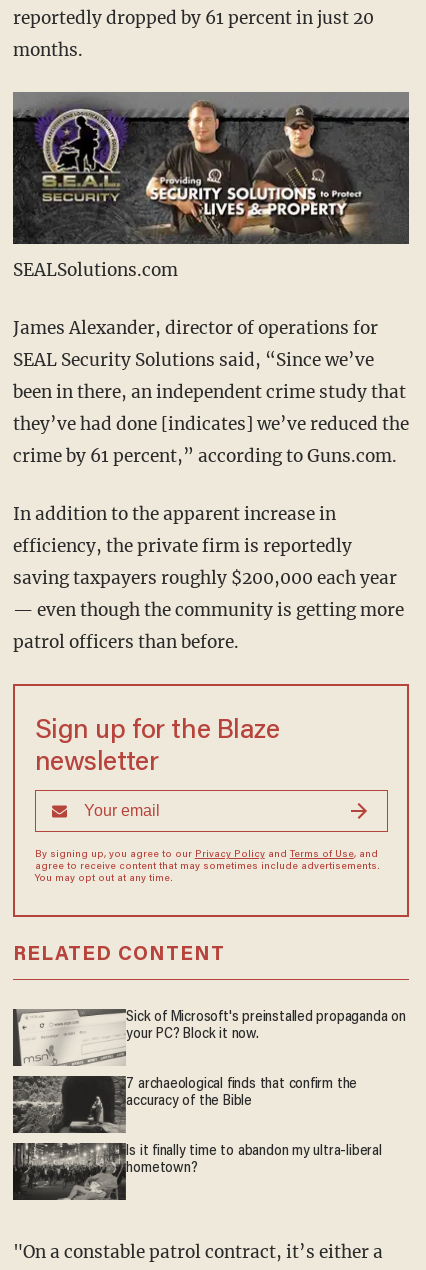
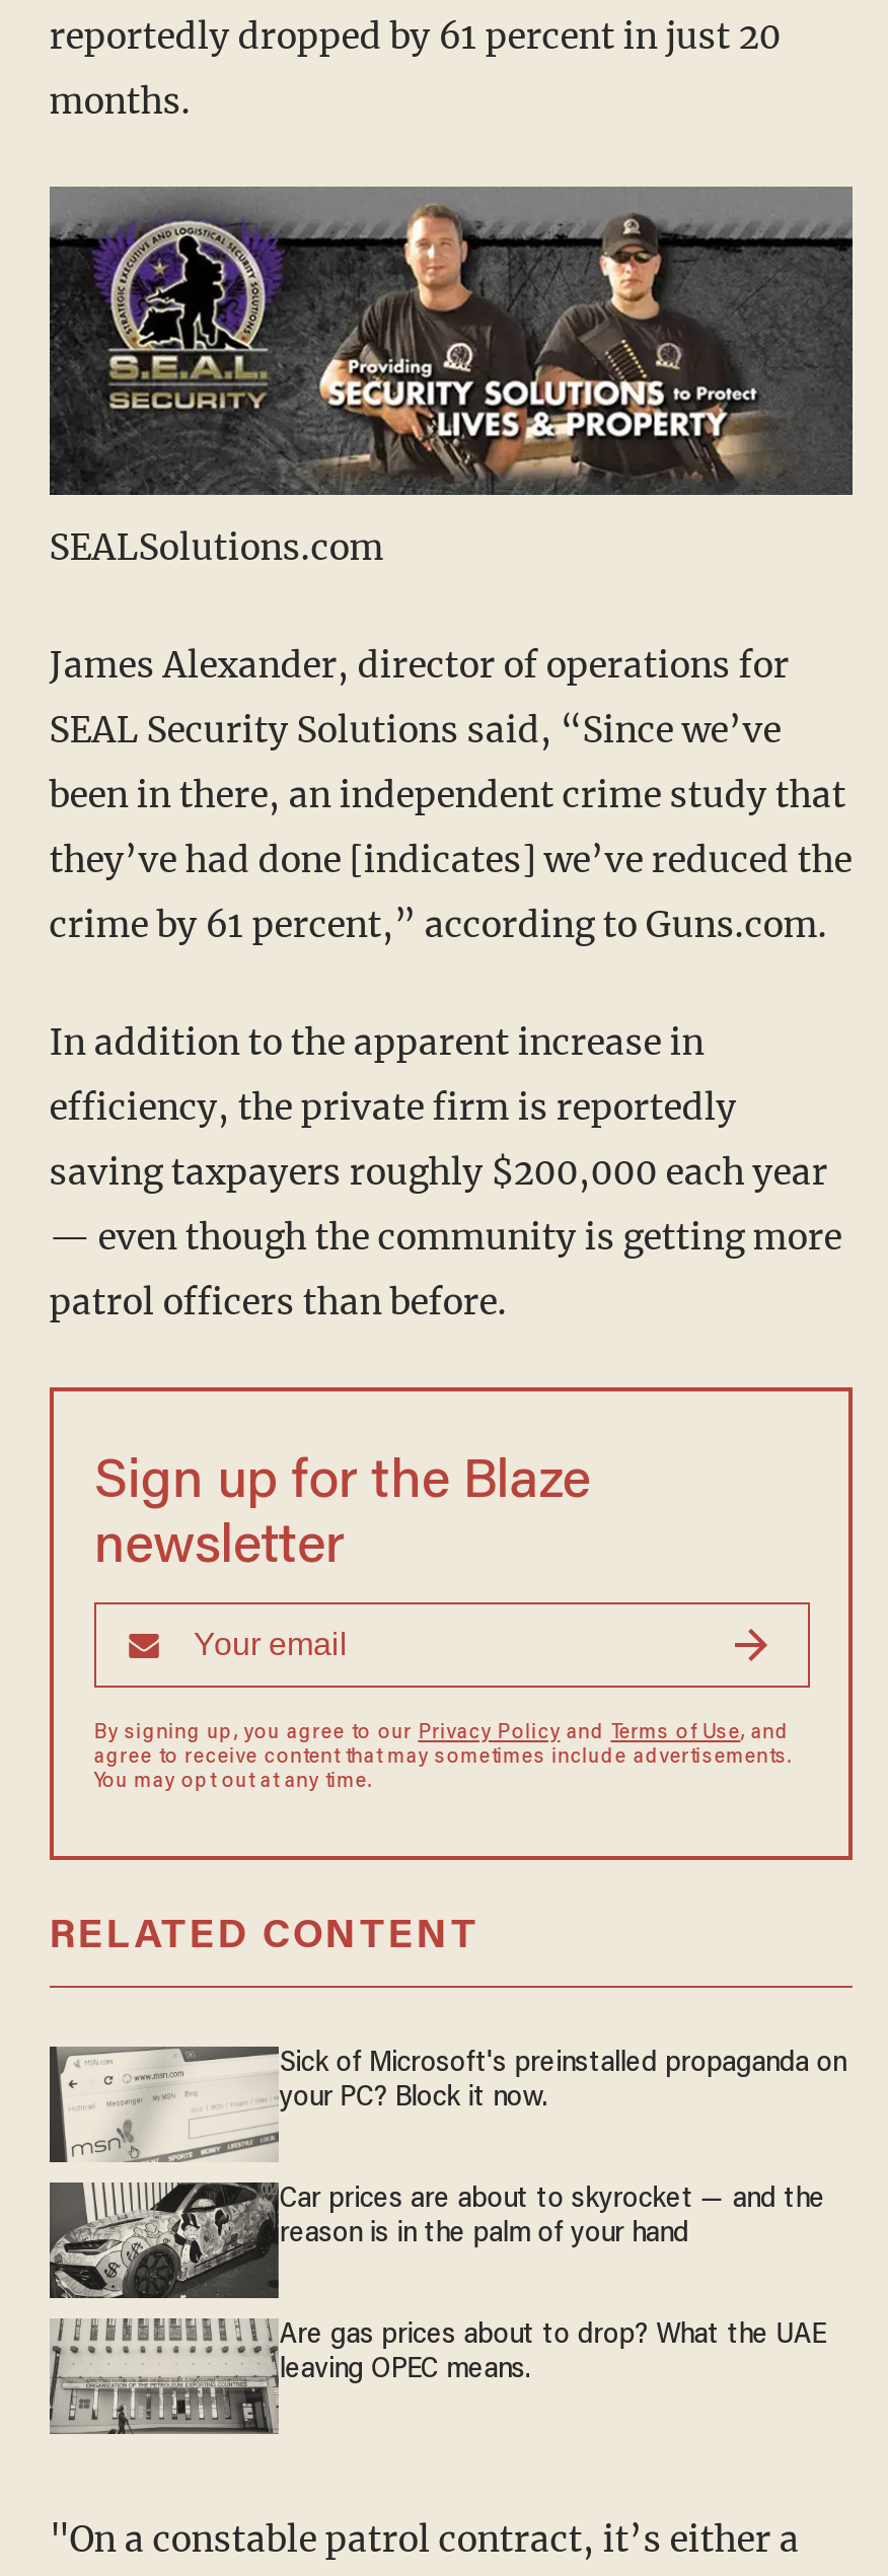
[13,1076,357,1133] [image] | 7 archaeological finds that confirm the | accuracy of the Bible -> [50,2183,825,2298] [image] | Car prices are about to skyrocket — and the | reason is in the palm of your hand
[13,1142,382,1200] [image] | Is it finally time to abandon my ultra-liberal | hometown? -> [50,2318,825,2434] [image] | Are gas prices about to drop? What the UAE | leaving OPEC means.

